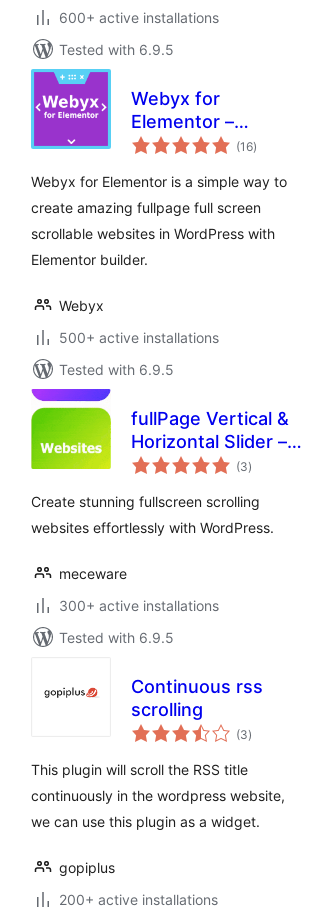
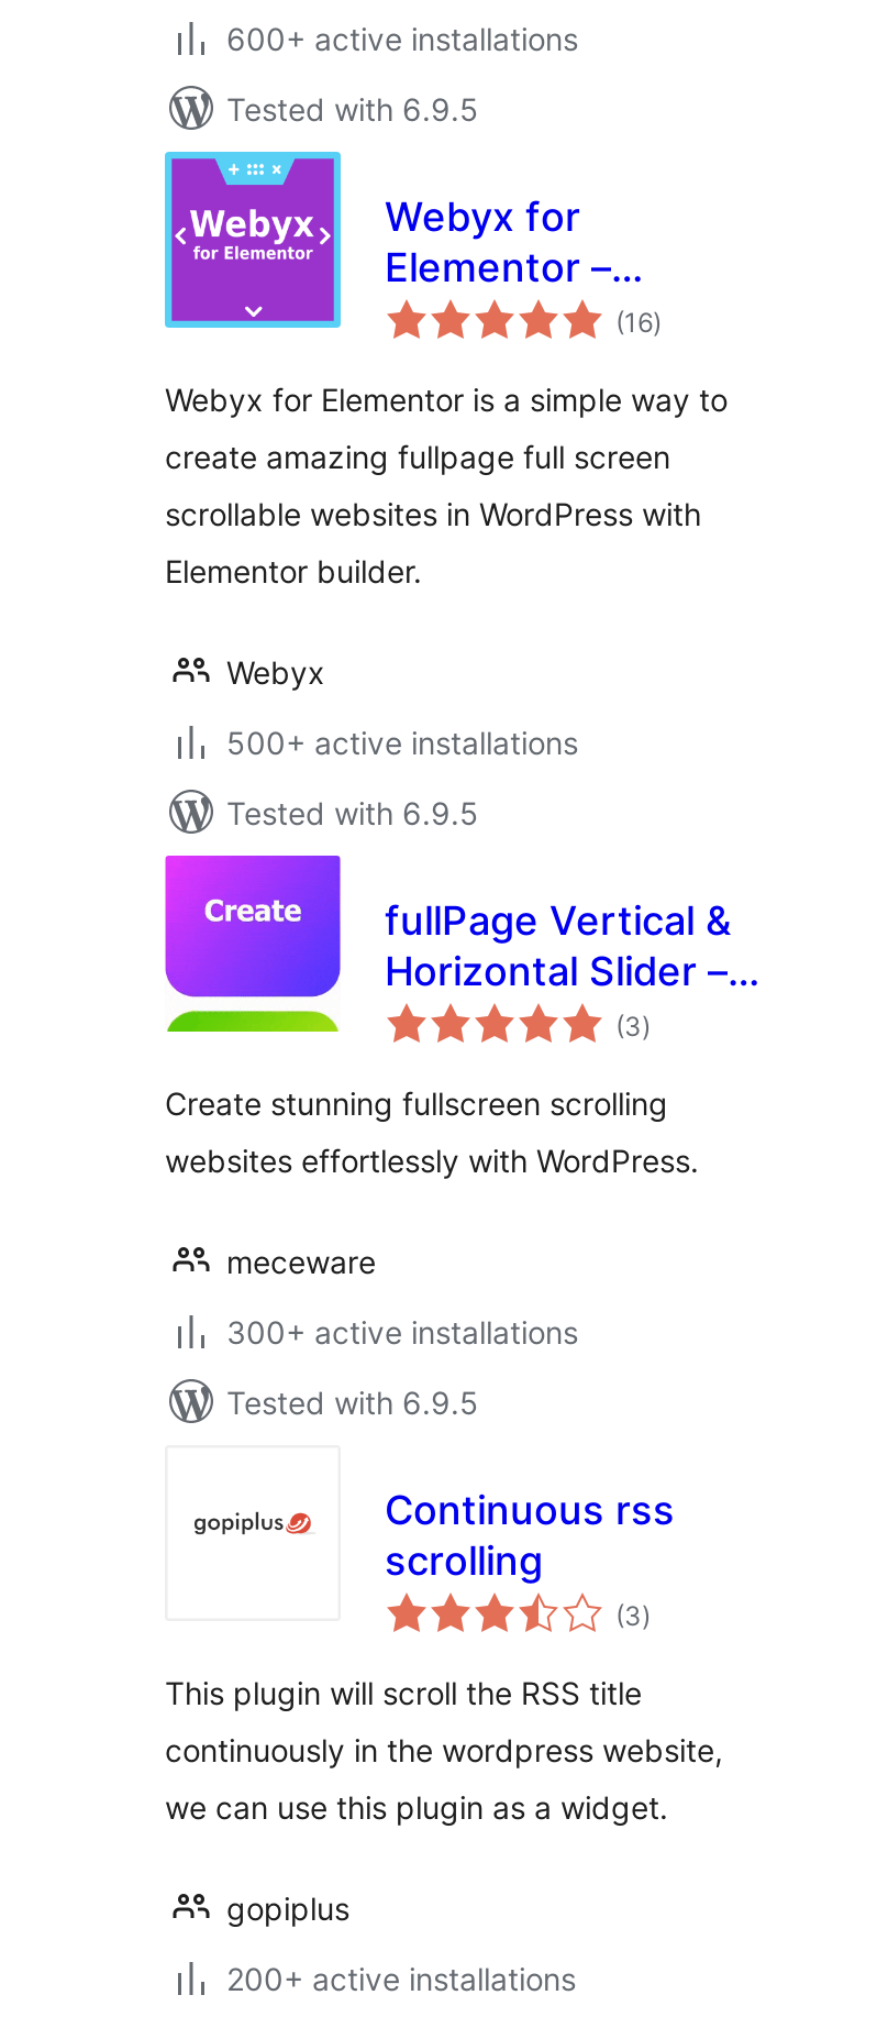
[30,389,112,469] [image] -> [163,856,343,1032] [image]

